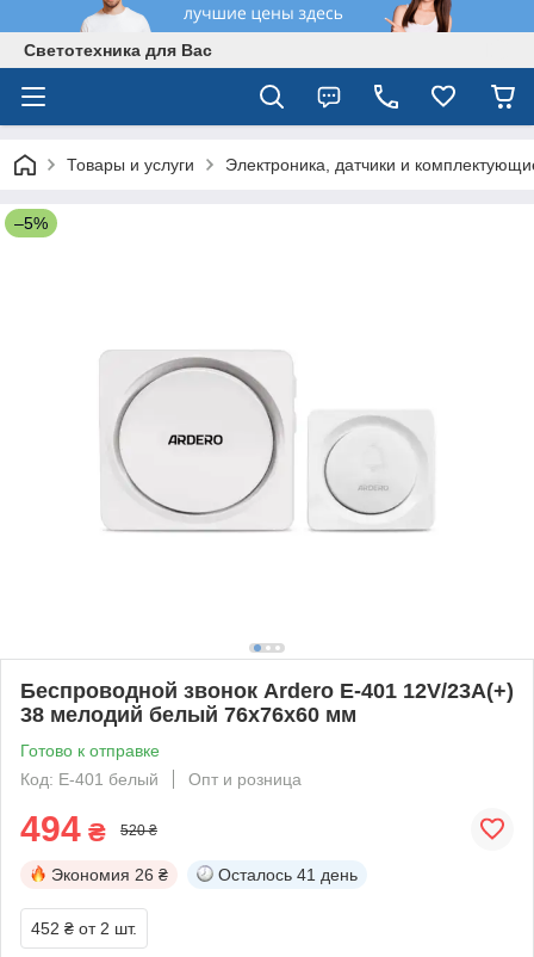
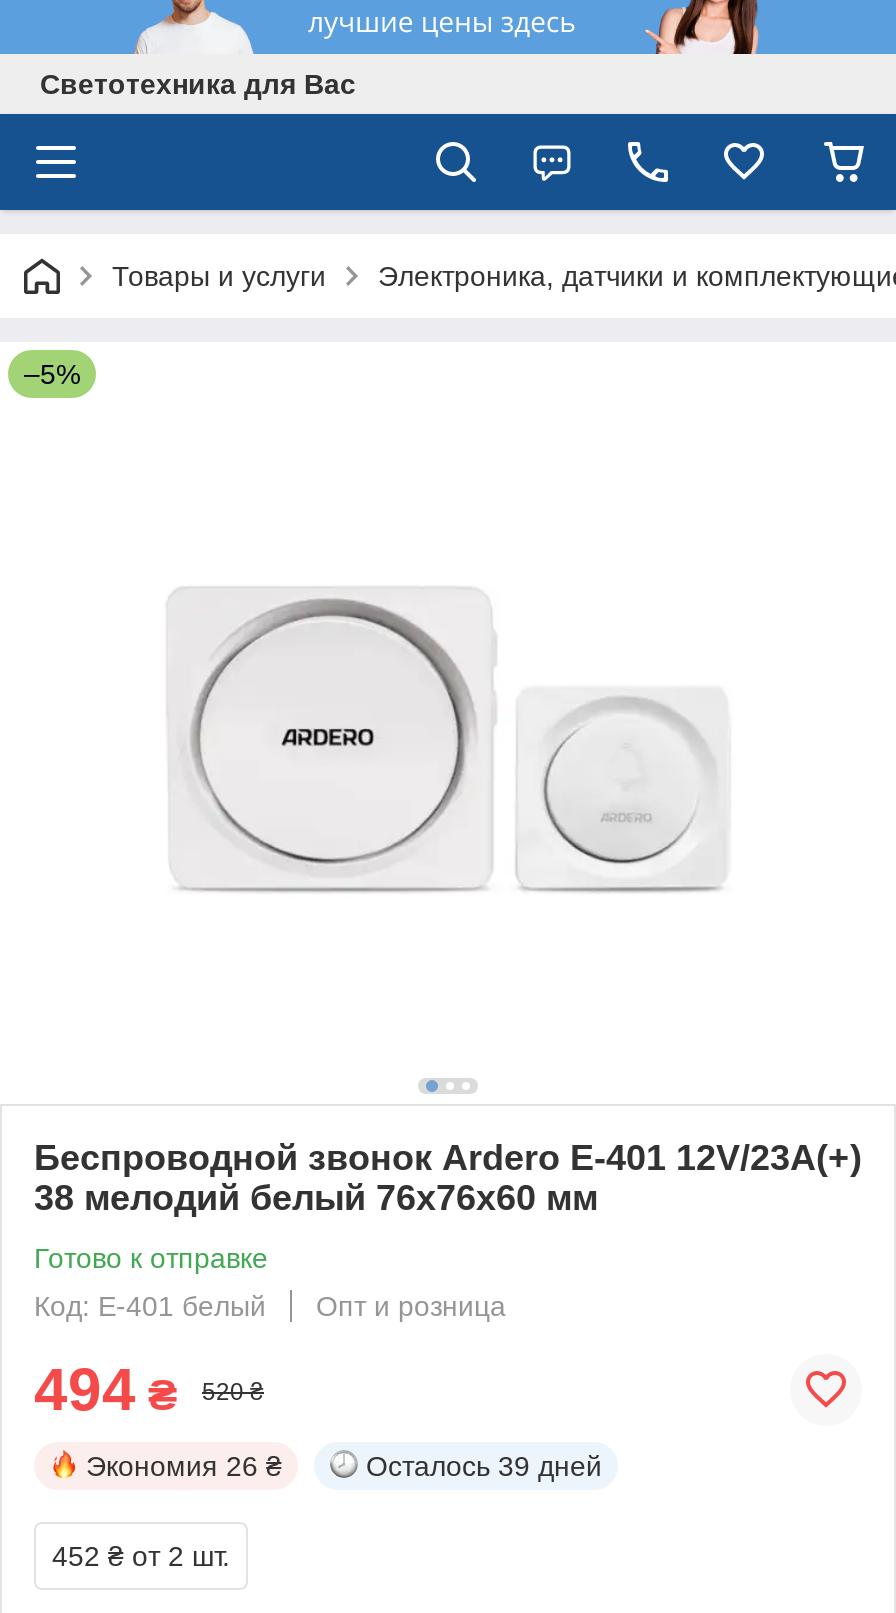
[218,865,358,884] Осталось 41 день -> [366,1450,602,1482] Осталось 39 дней

